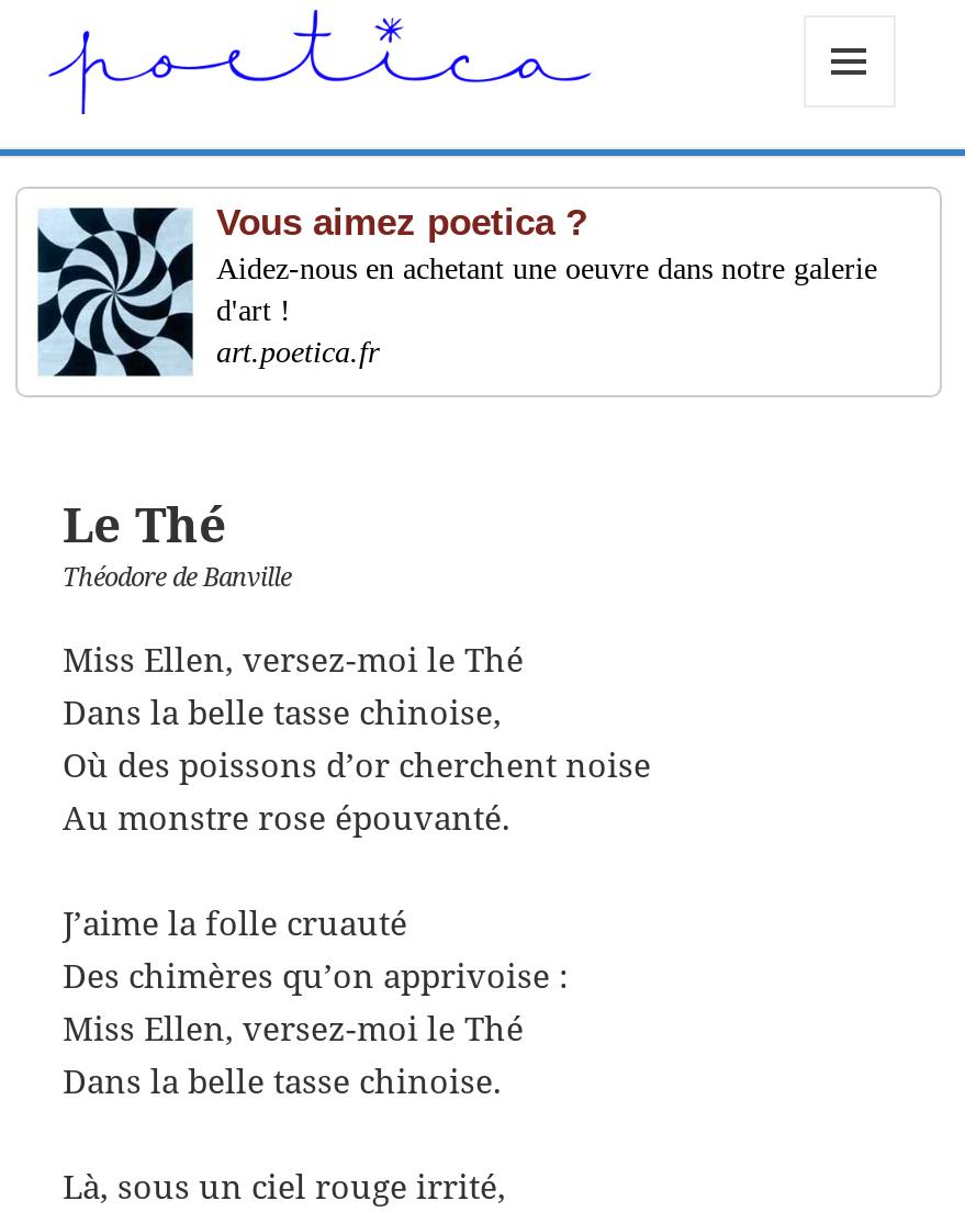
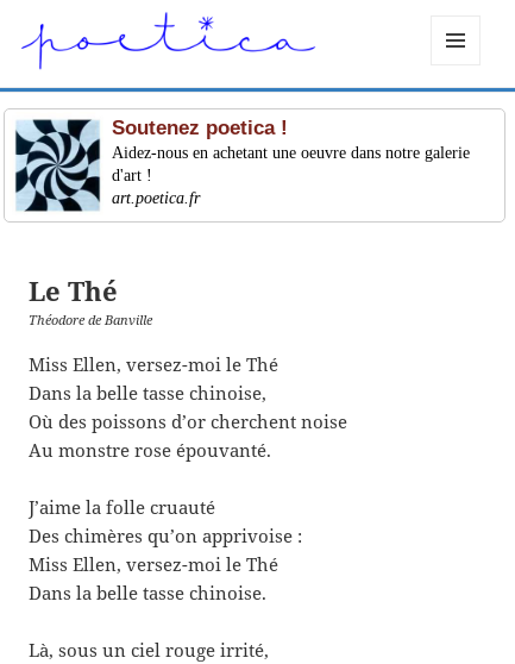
[216,203,587,245] Vous aimez poetica ? -> [112,117,288,140] Soutenez poetica !

